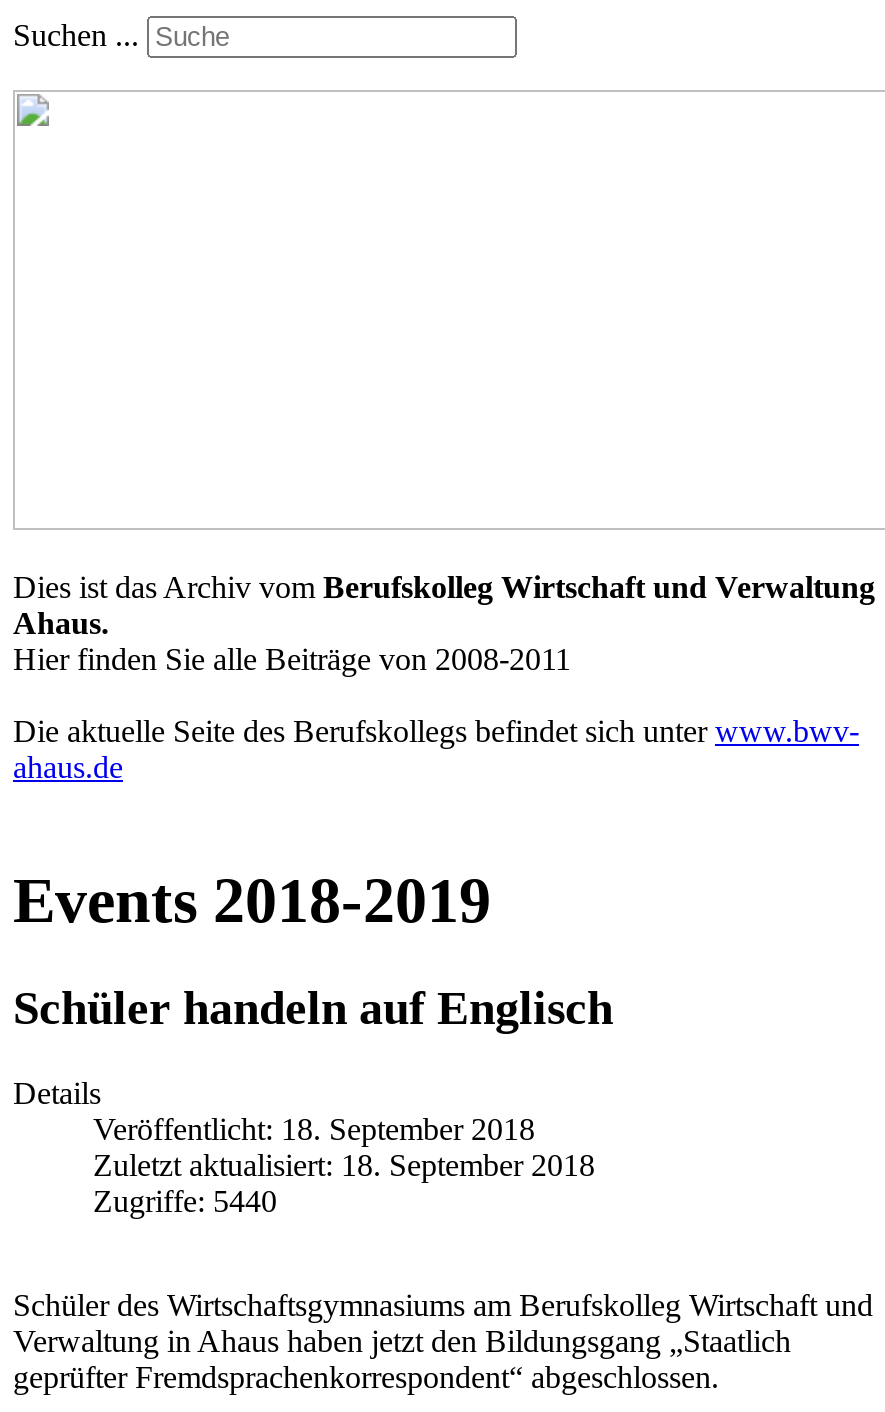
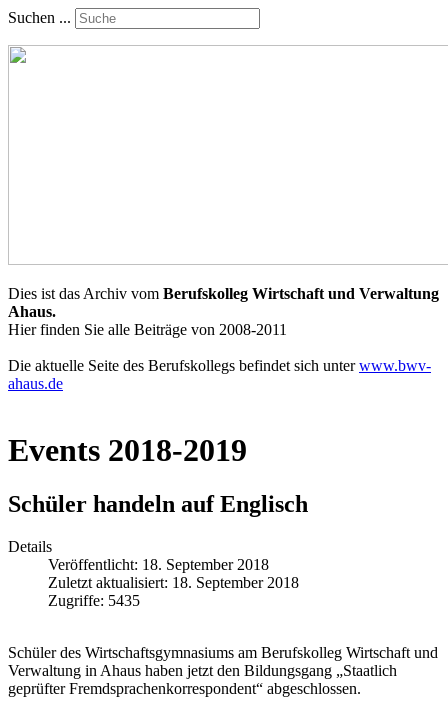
[93,1184,277,1218] Zugriffe: 5440 -> [48,592,140,609] Zugriffe: 5435

